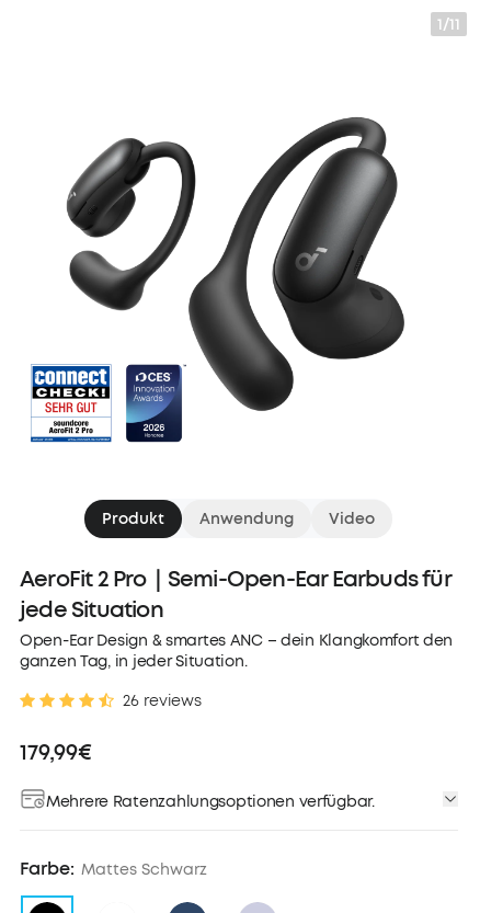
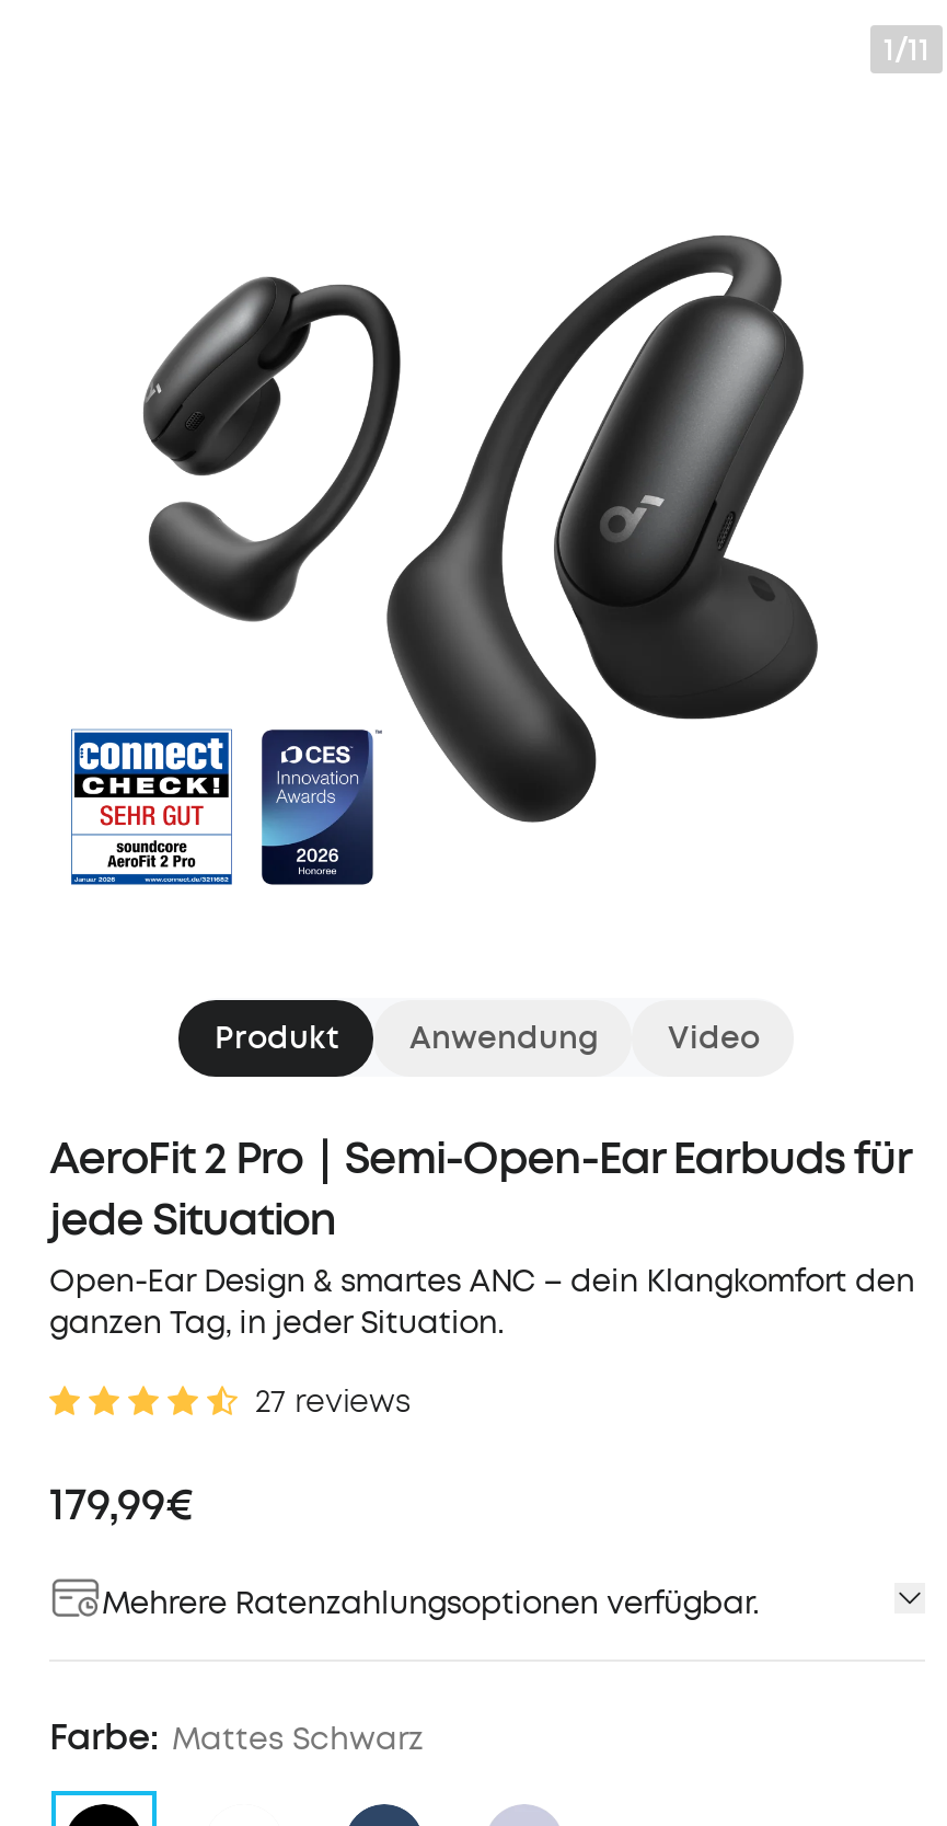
[123,691,202,711] 26 reviews -> [255,1381,411,1423] 27 reviews

